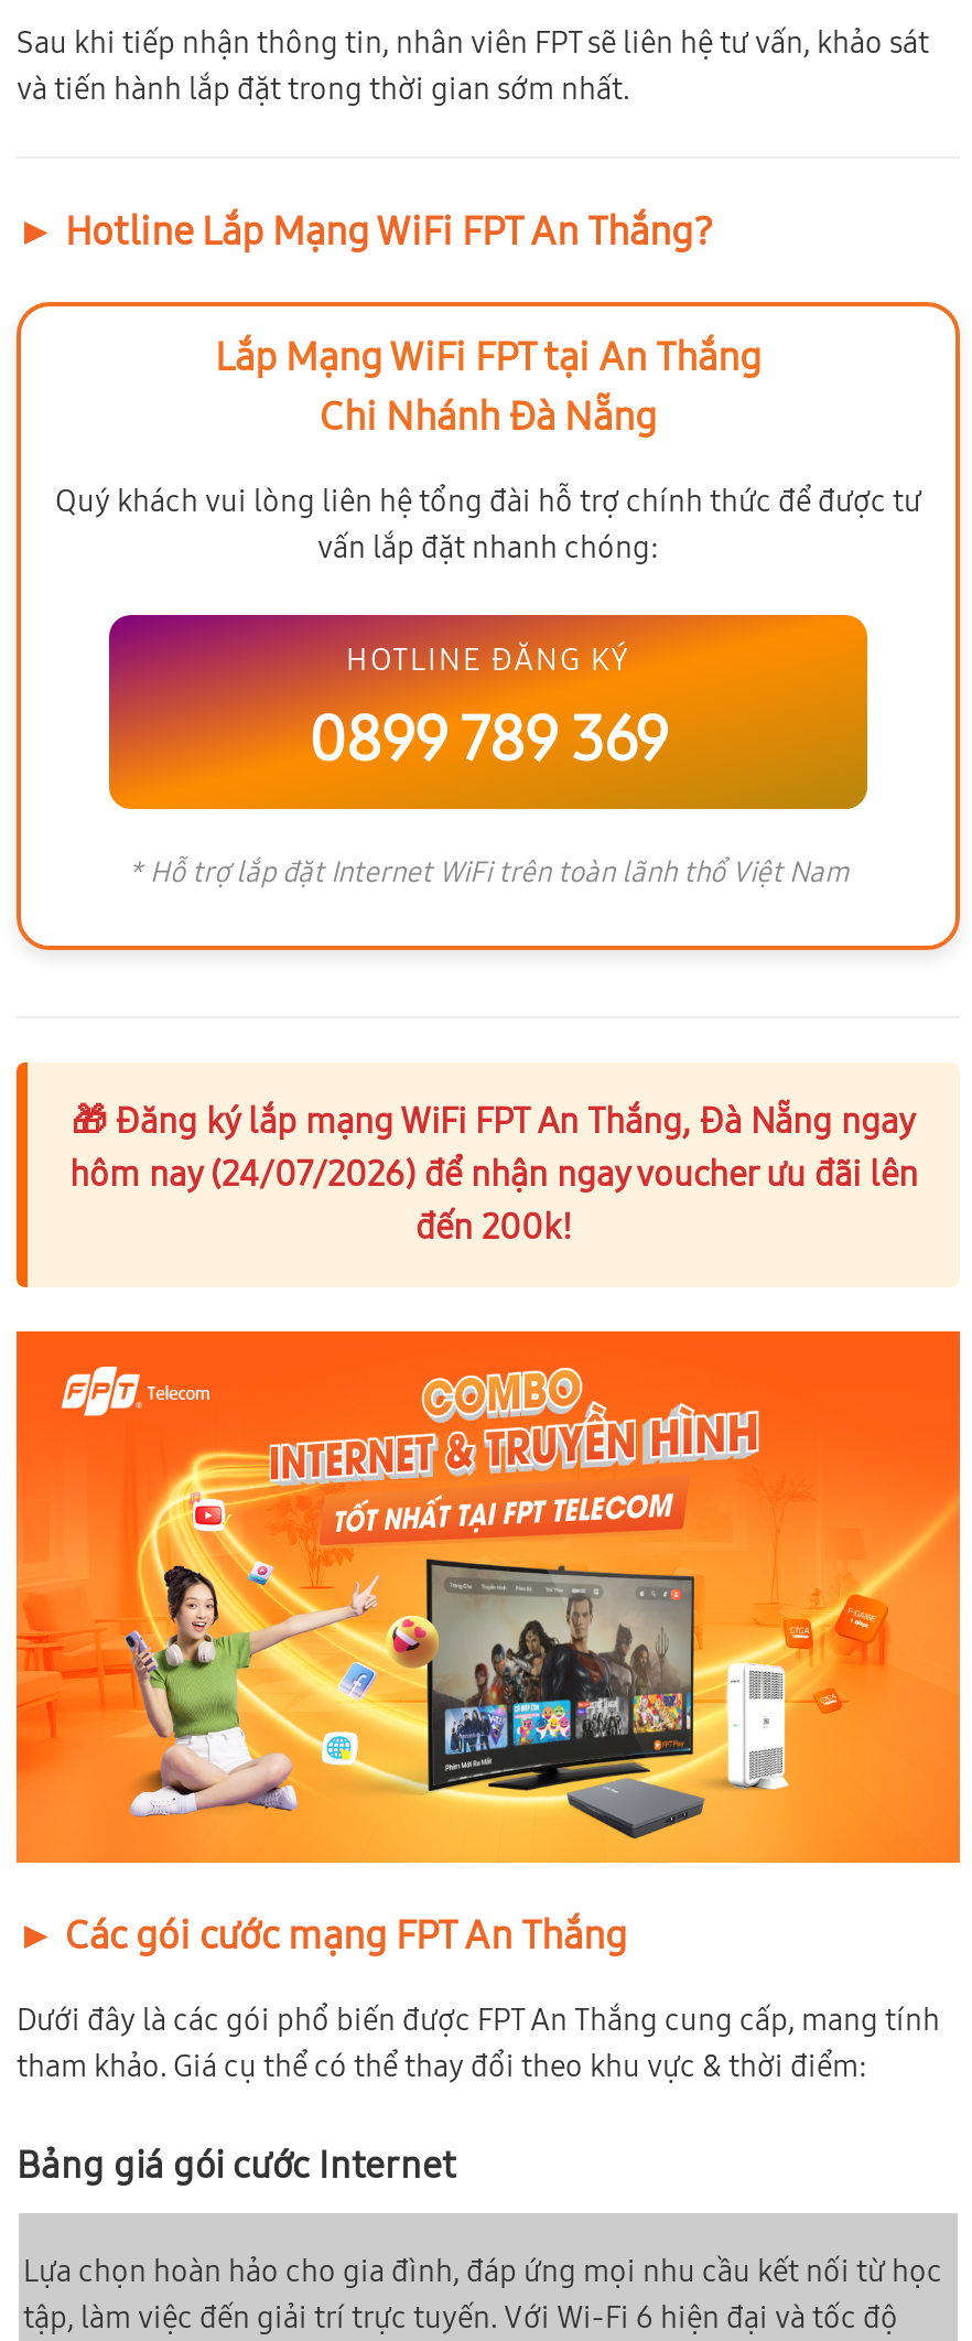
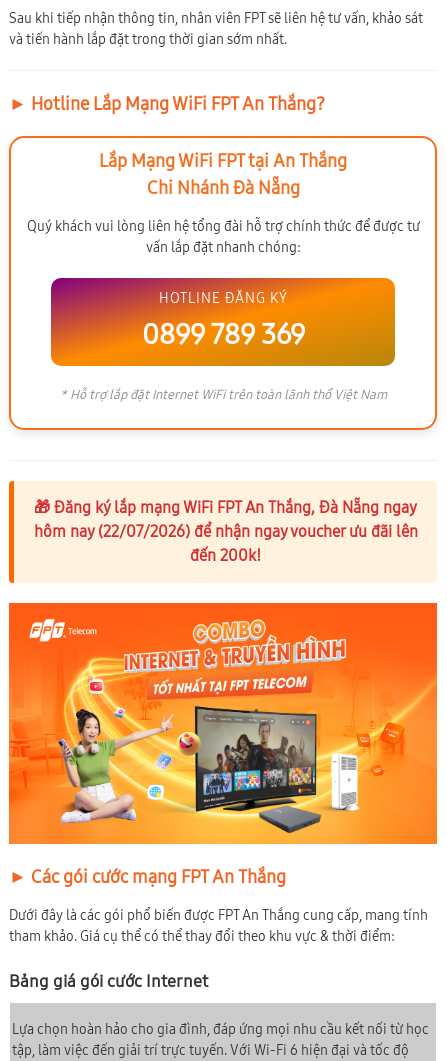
[69,1153,918,1195] hôm nay (24/07/2026) để nhận ngay voucher ưu đãi lên -> [33,522,417,541] hôm nay (22/07/2026) để nhận ngay voucher ưu đãi lên

